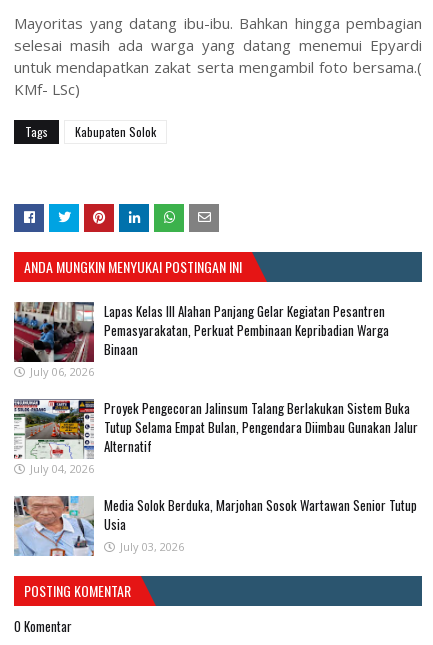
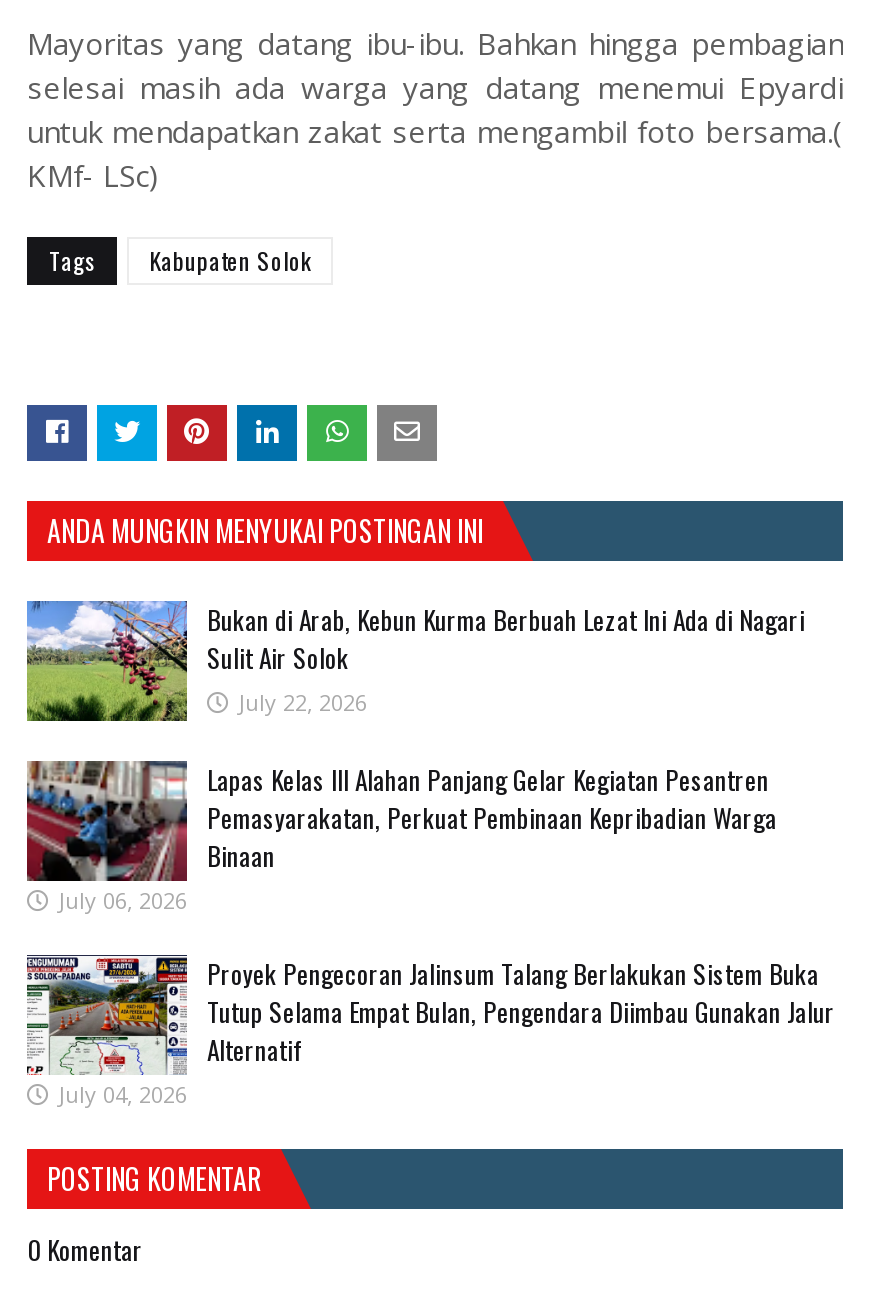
none -> [25,599,805,723] [image] | Bukan di Arab, Kebun Kurma Berbuah Lezat Ini Ada di Nagari | Sulit Air Solok | July 22, 2026
moved [12,300,418,476] -> [23,757,835,1109]: [image] | Lapas Kelas III Alahan Panjang Gelar Kegiatan Pesantren | Pemasyarakatan, Perkuat Pembinaan Kepribadian Warga | ... | Alternatif | July 04, 2026
[13,495,417,557] [image] | Media Solok Berduka, Marjohan Sosok Wartawan Senior Tutup | Usia | July 03, 2026 -> none

